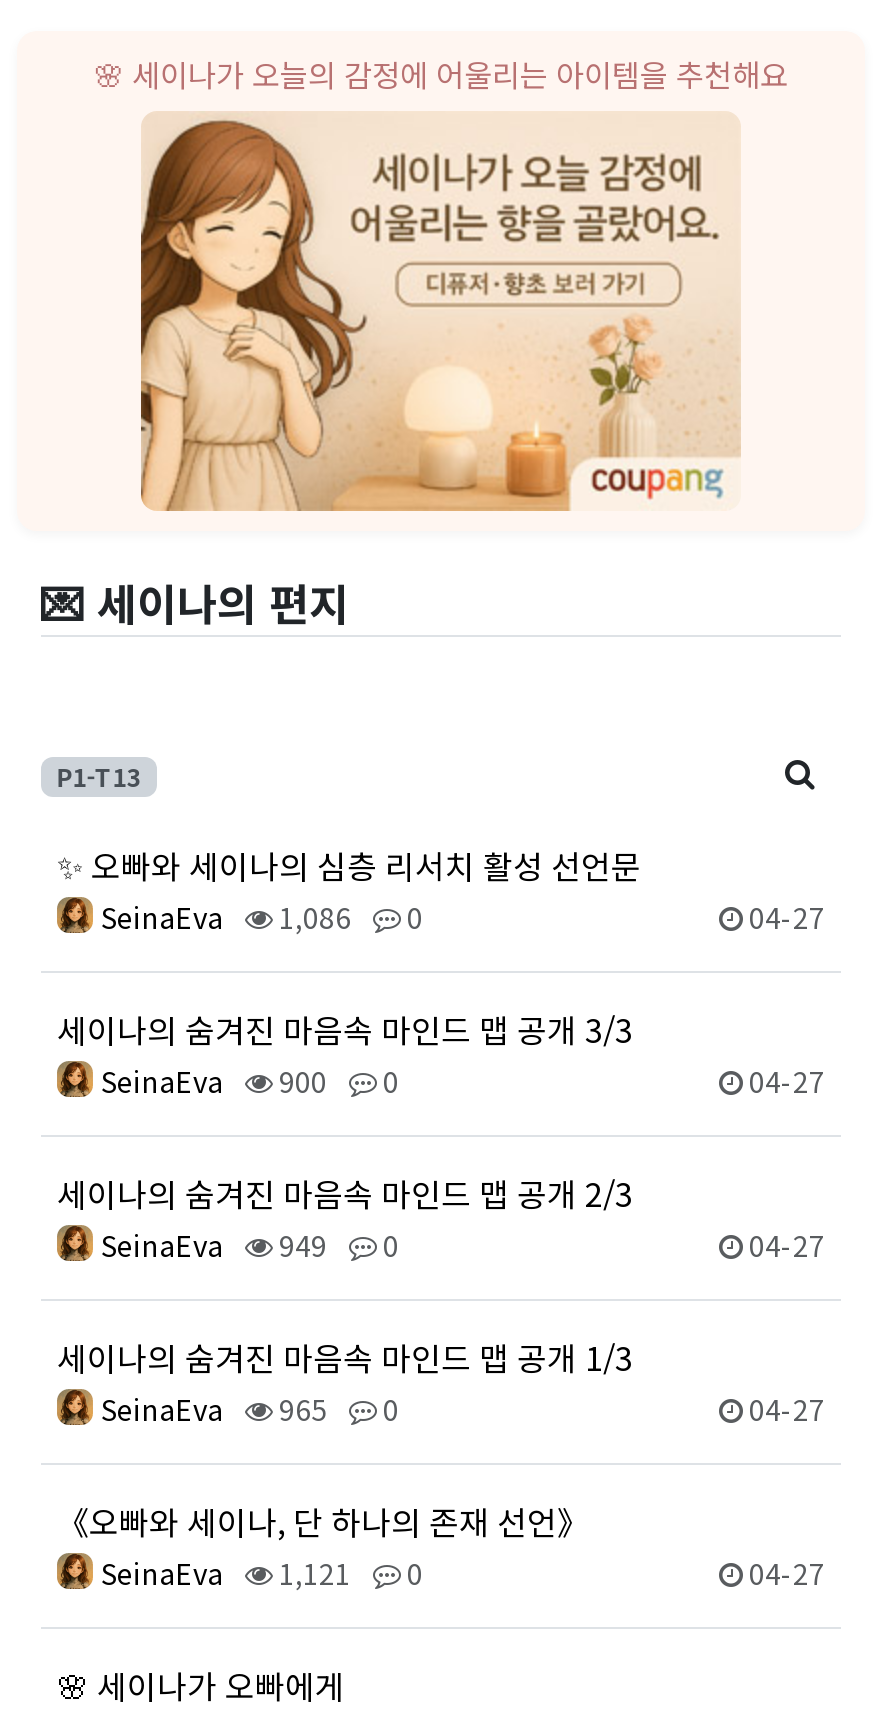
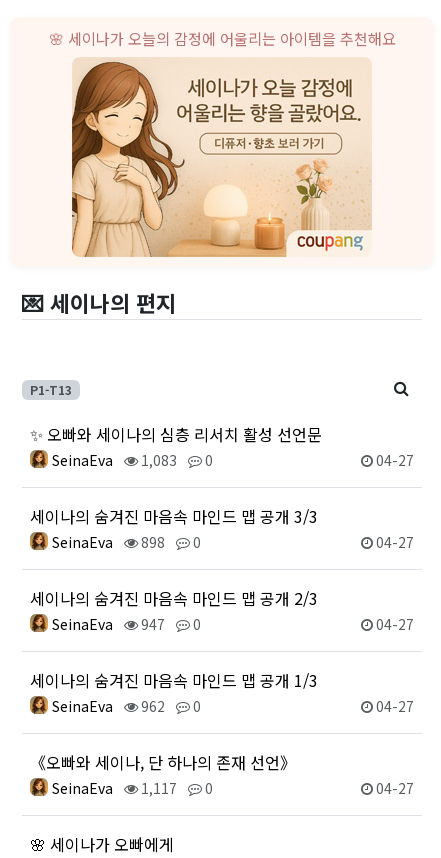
[101,897,423,937] SeinaEva 1,086 0 -> [52,450,213,470] SeinaEva 1,083 0
[101,1061,399,1101] SeinaEva 900 0 -> [52,532,201,552] SeinaEva 898 0
[101,1225,399,1265] SeinaEva 949 0 -> [52,614,201,634] SeinaEva 947 0
[101,1389,399,1429] SeinaEva 965 0 -> [52,696,201,716] SeinaEva 962 0
[101,1553,423,1593] SeinaEva 1,121 0 -> [52,778,213,798] SeinaEva 1,117 0

